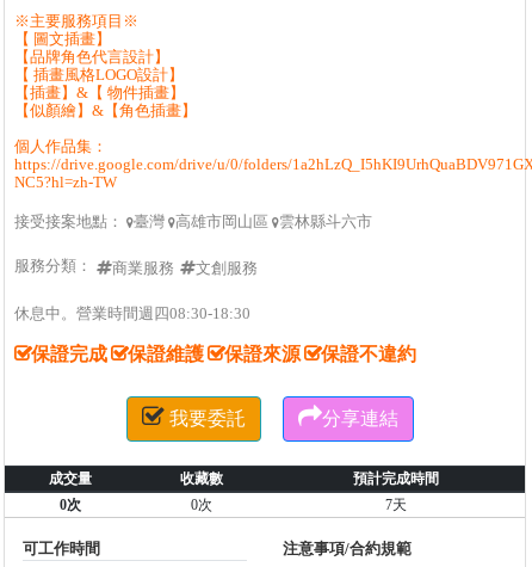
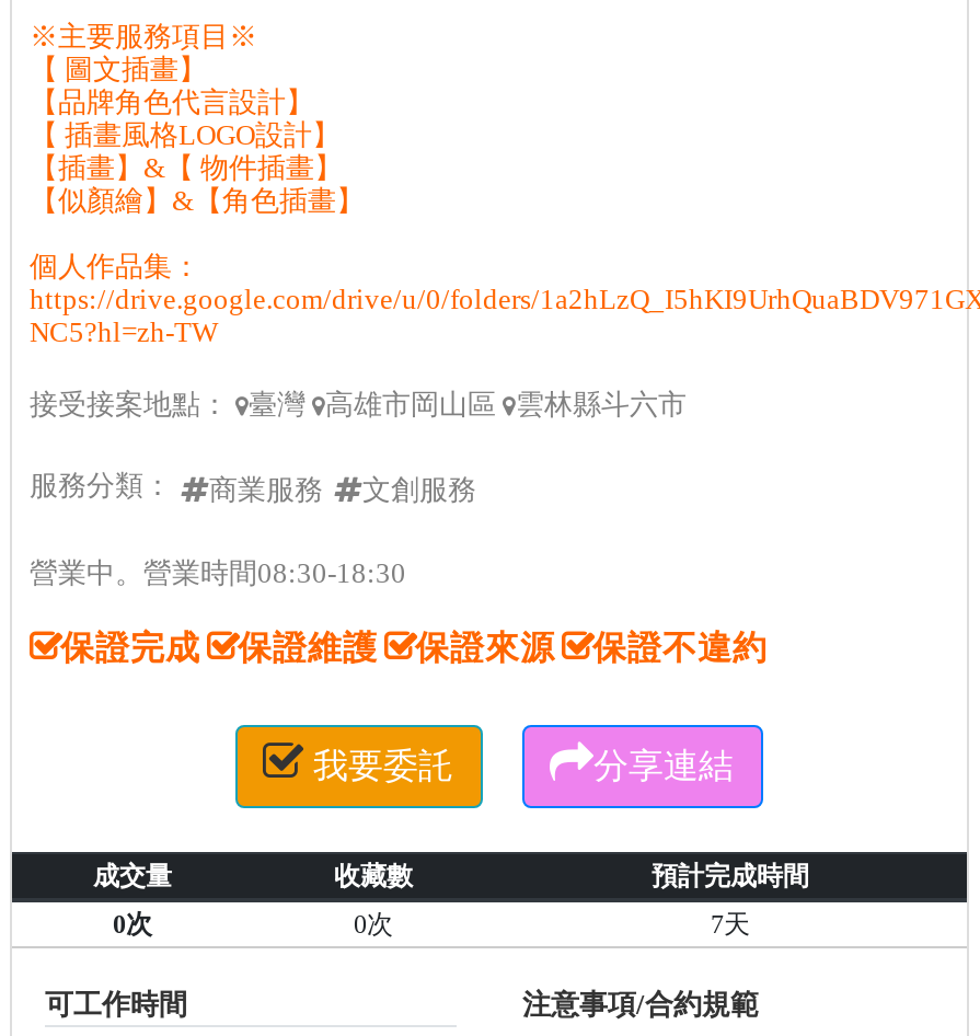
[14,304,250,322] 休息中。營業時間週四08:30-18:30 -> [30,556,406,589] 營業中。營業時間08:30-18:30

